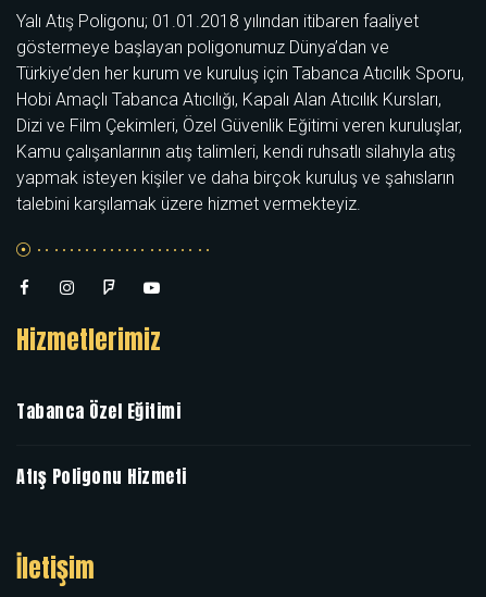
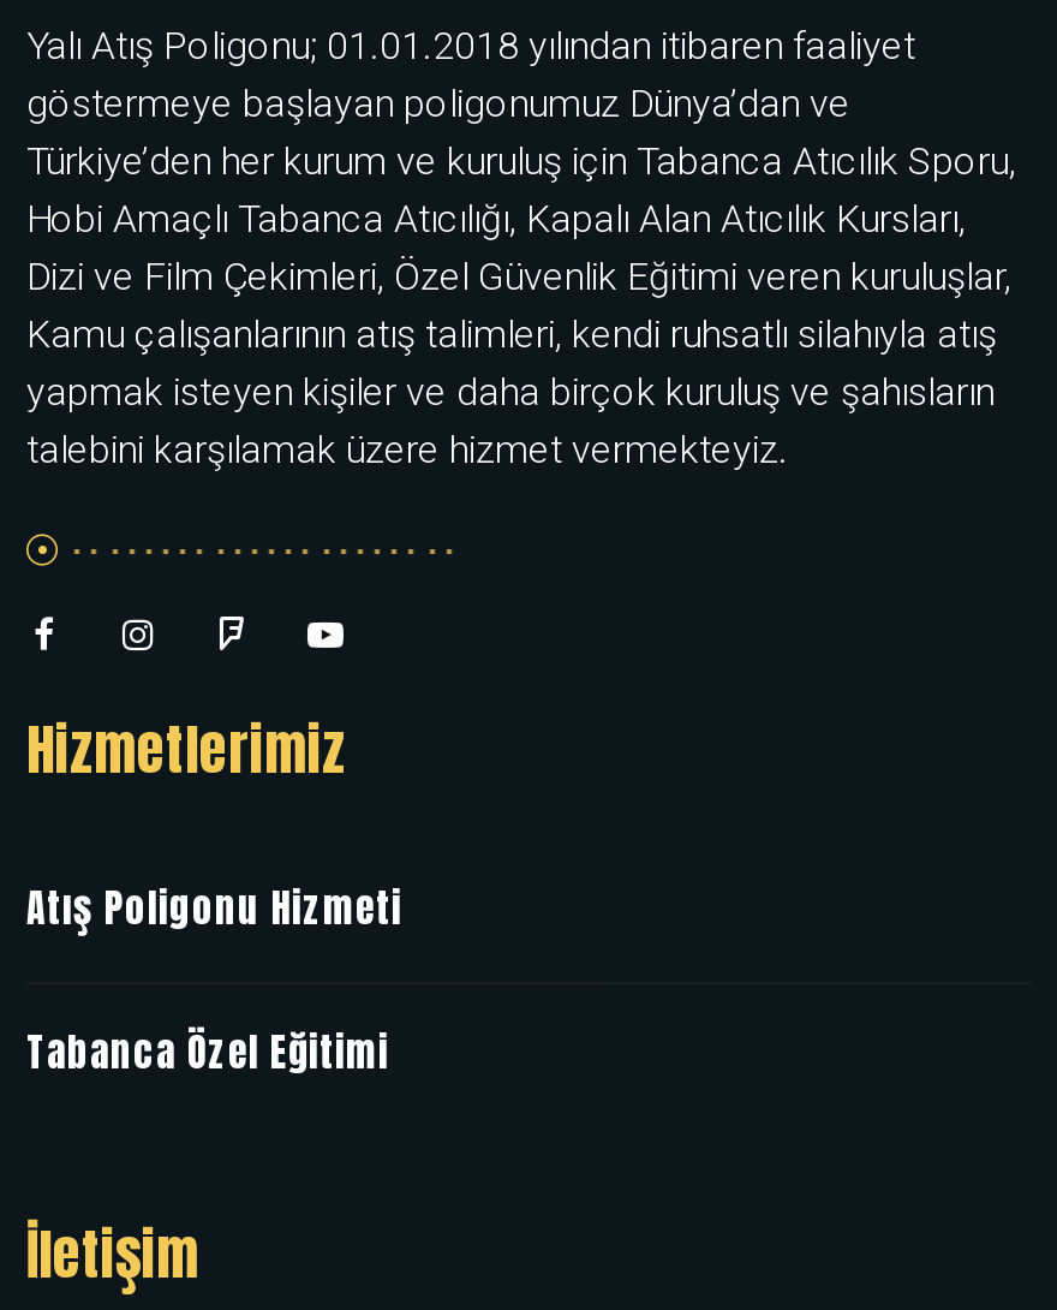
moved [16,397,180,424] -> [26,1022,389,1079]: Tabanca Özel Eğitimi
moved [16,463,186,489] -> [26,877,402,935]: Atış Poligonu Hizmeti

